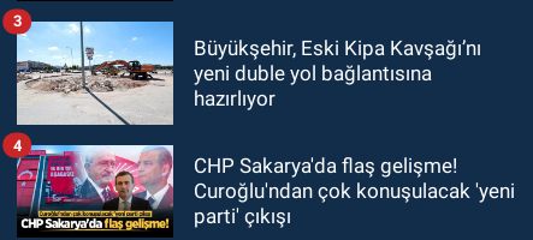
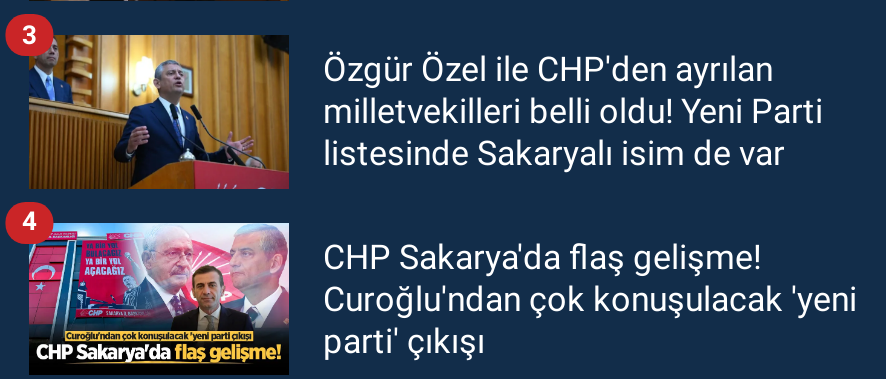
[14,20,481,133] [image] | Büyükşehir, Eski Kipa Kavşağı’nı | yeni duble yol bağlantısına | hazırlıyor -> [27,32,823,190] [image] | Özgür Özel ile CHP'den ayrılan | milletvekilleri belli oldu! Yeni Parti | listesinde Sakaryalı isim de var

